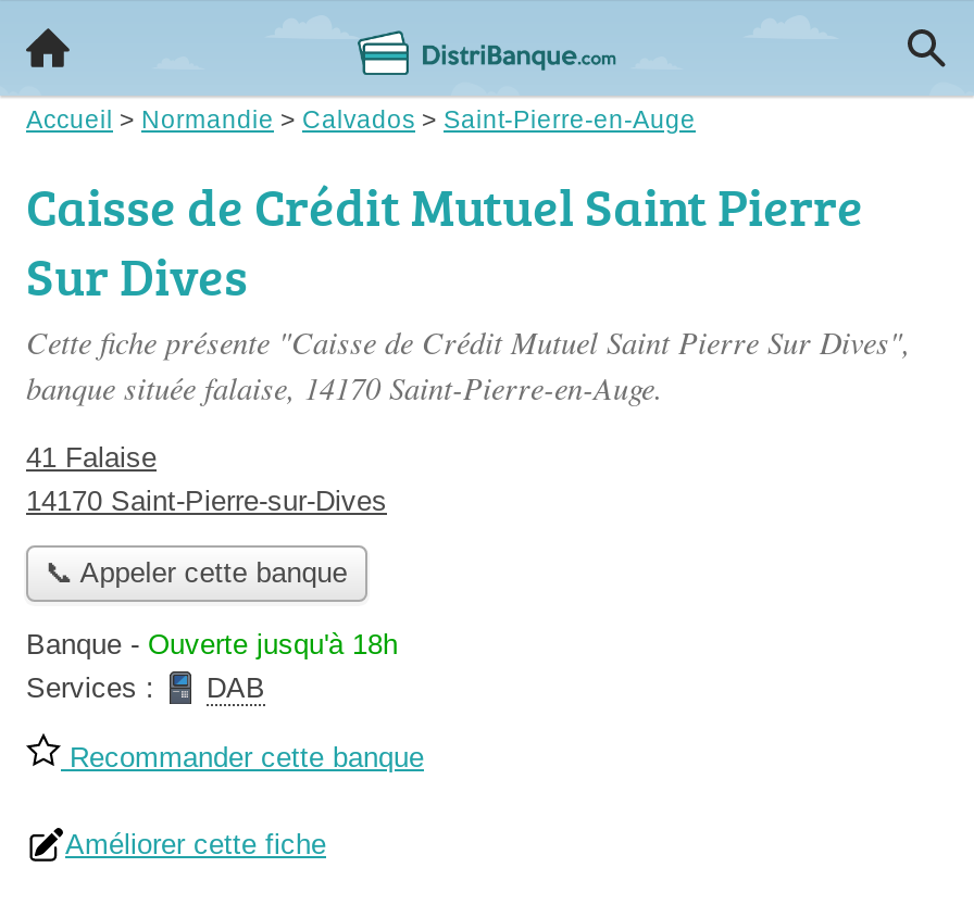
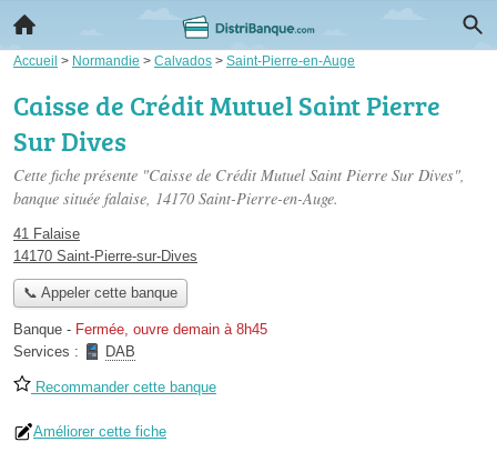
[26,629,398,661] Banque - Ouverte jusqu'à 18h -> [13,321,267,338] Banque - Fermée, ouvre demain à 8h45

